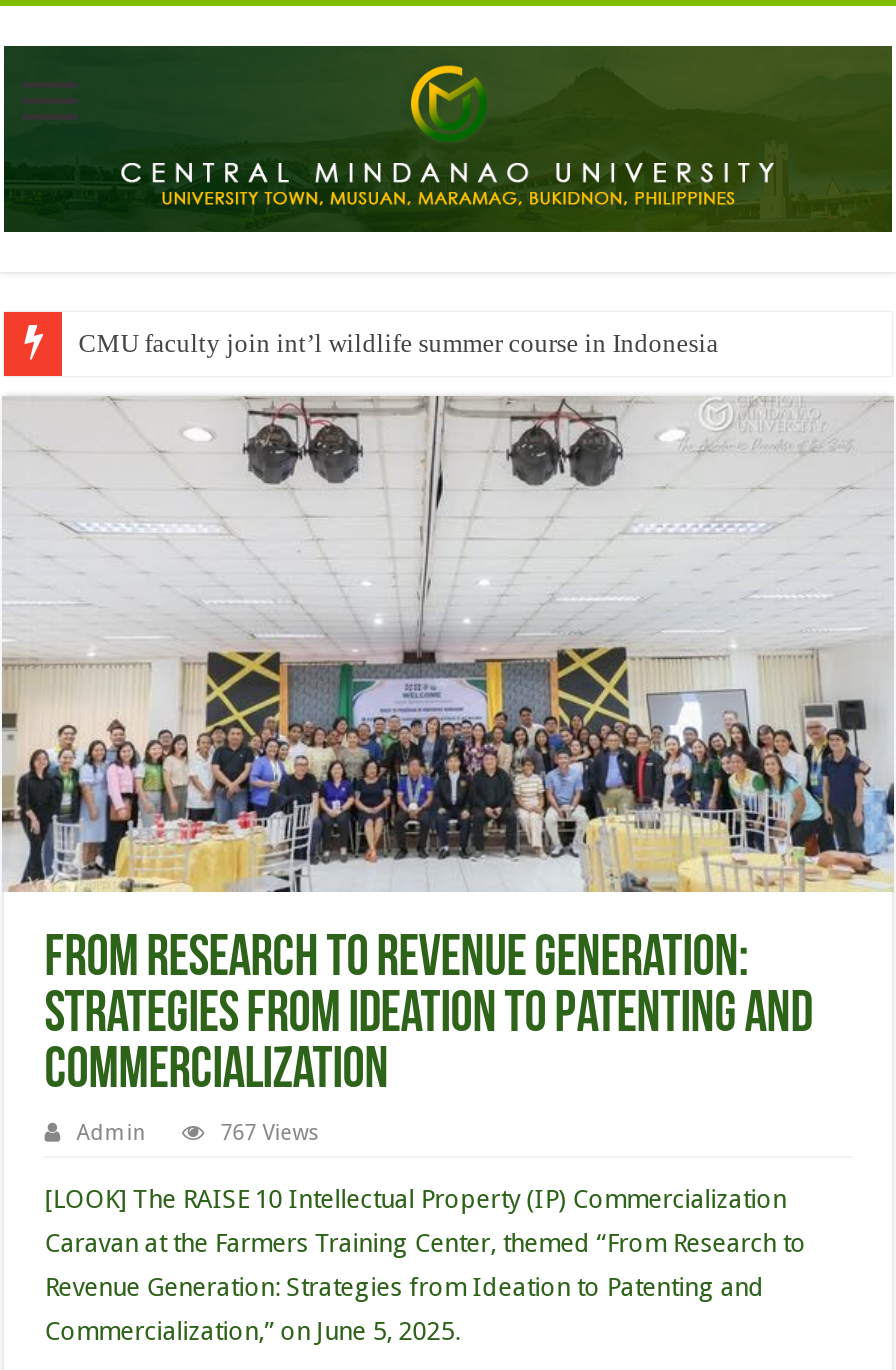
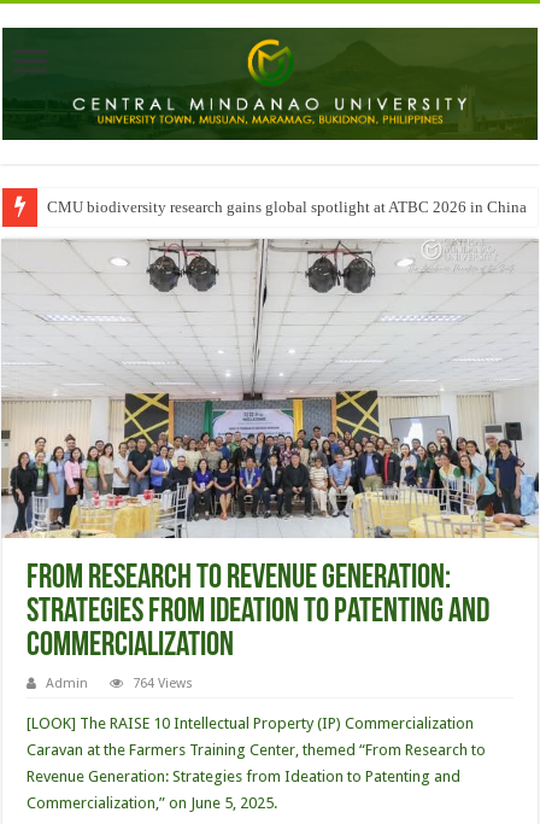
[78,327,718,357] CMU faculty join int’l wildlife summer course in Indonesia -> [47,197,527,215] CMU biodiversity research gains global spotlight at ATBC 2026 in China
[220,1121,320,1147] 767 Views -> [133,676,193,692] 764 Views

